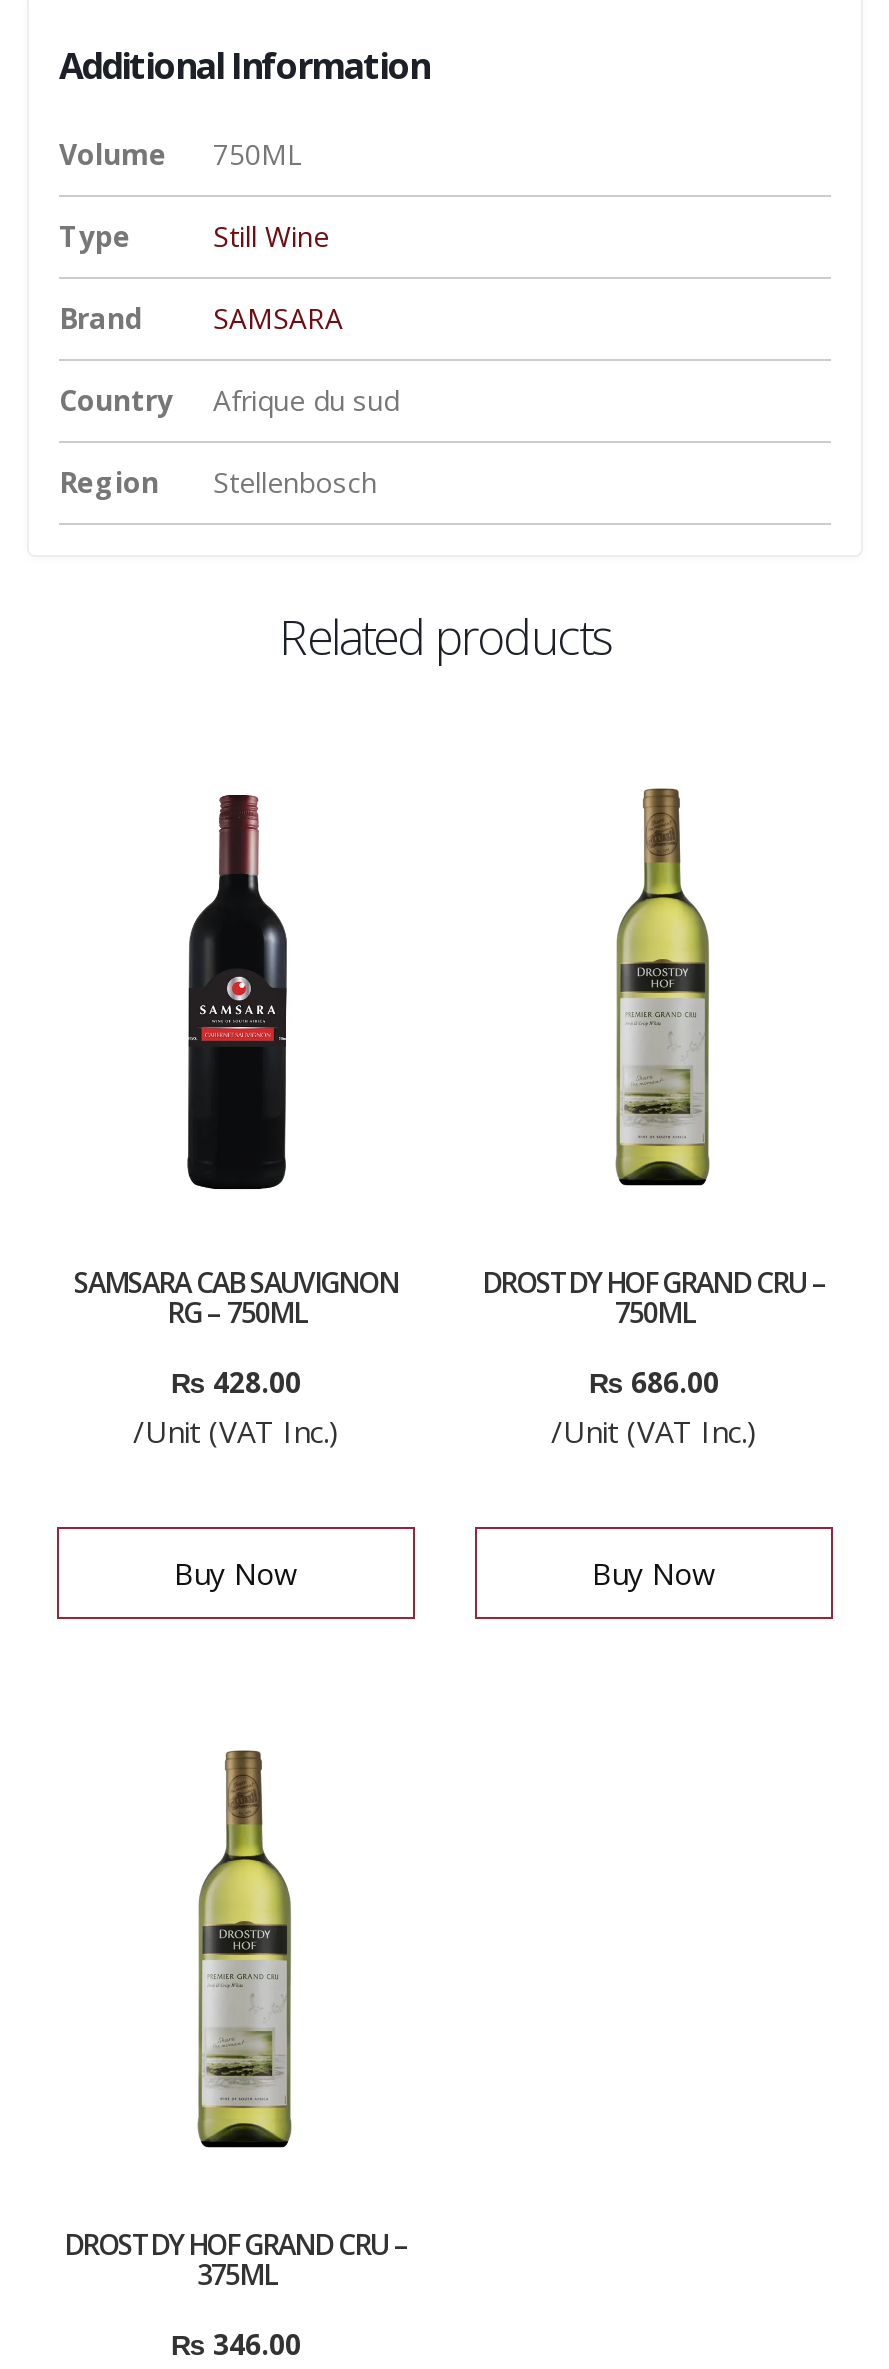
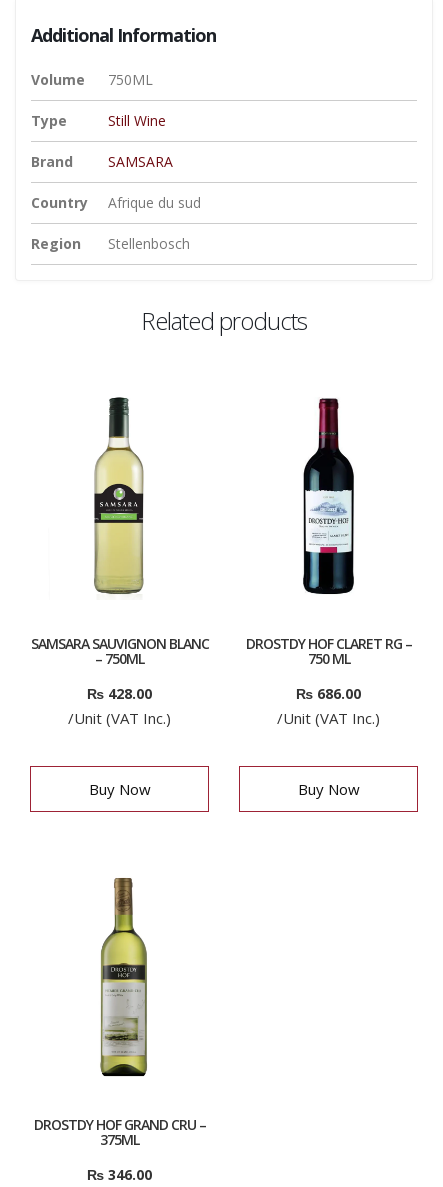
[74,789,398,1330] [image] | SAMSARA CAB SAUVIGNON | RG – 750ML -> [30,396,208,668] [image] | SAMSARA SAUVIGNON BLANC | – 750ML
[482,787,826,1330] [image] | DROSTDY HOF GRAND CRU – | 750ML -> [245,397,411,668] [image] | DROSTDY HOF CLARET RG – | 750 ML

